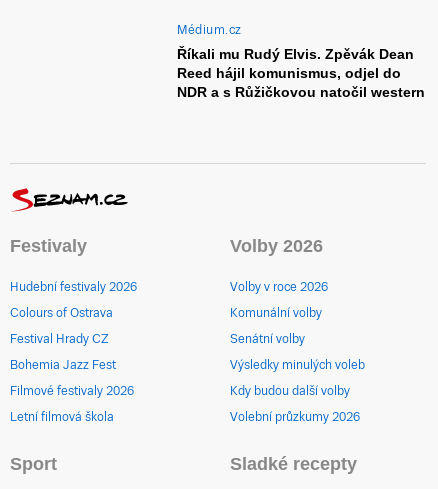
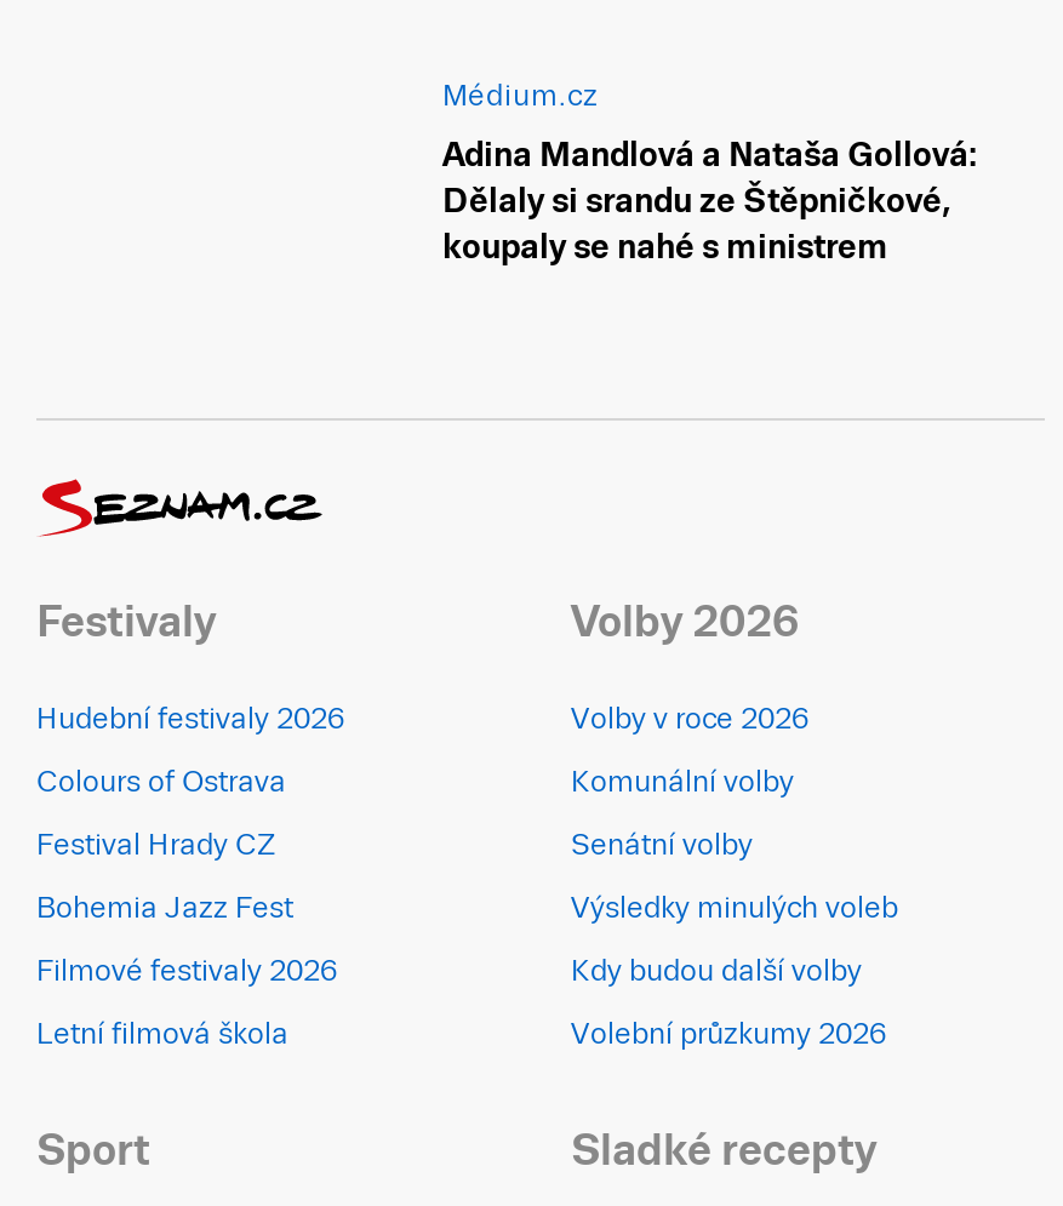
[177,46,425,100] Říkali mu Rudý Elvis. Zpěvák Dean | Reed hájil komunismus, odjel do | NDR a s Růžičkovou natočil western -> [442,135,978,266] Adina Mandlová a Nataša Gollová: | Dělaly si srandu ze Štěpničkové, | koupaly se nahé s ministrem

